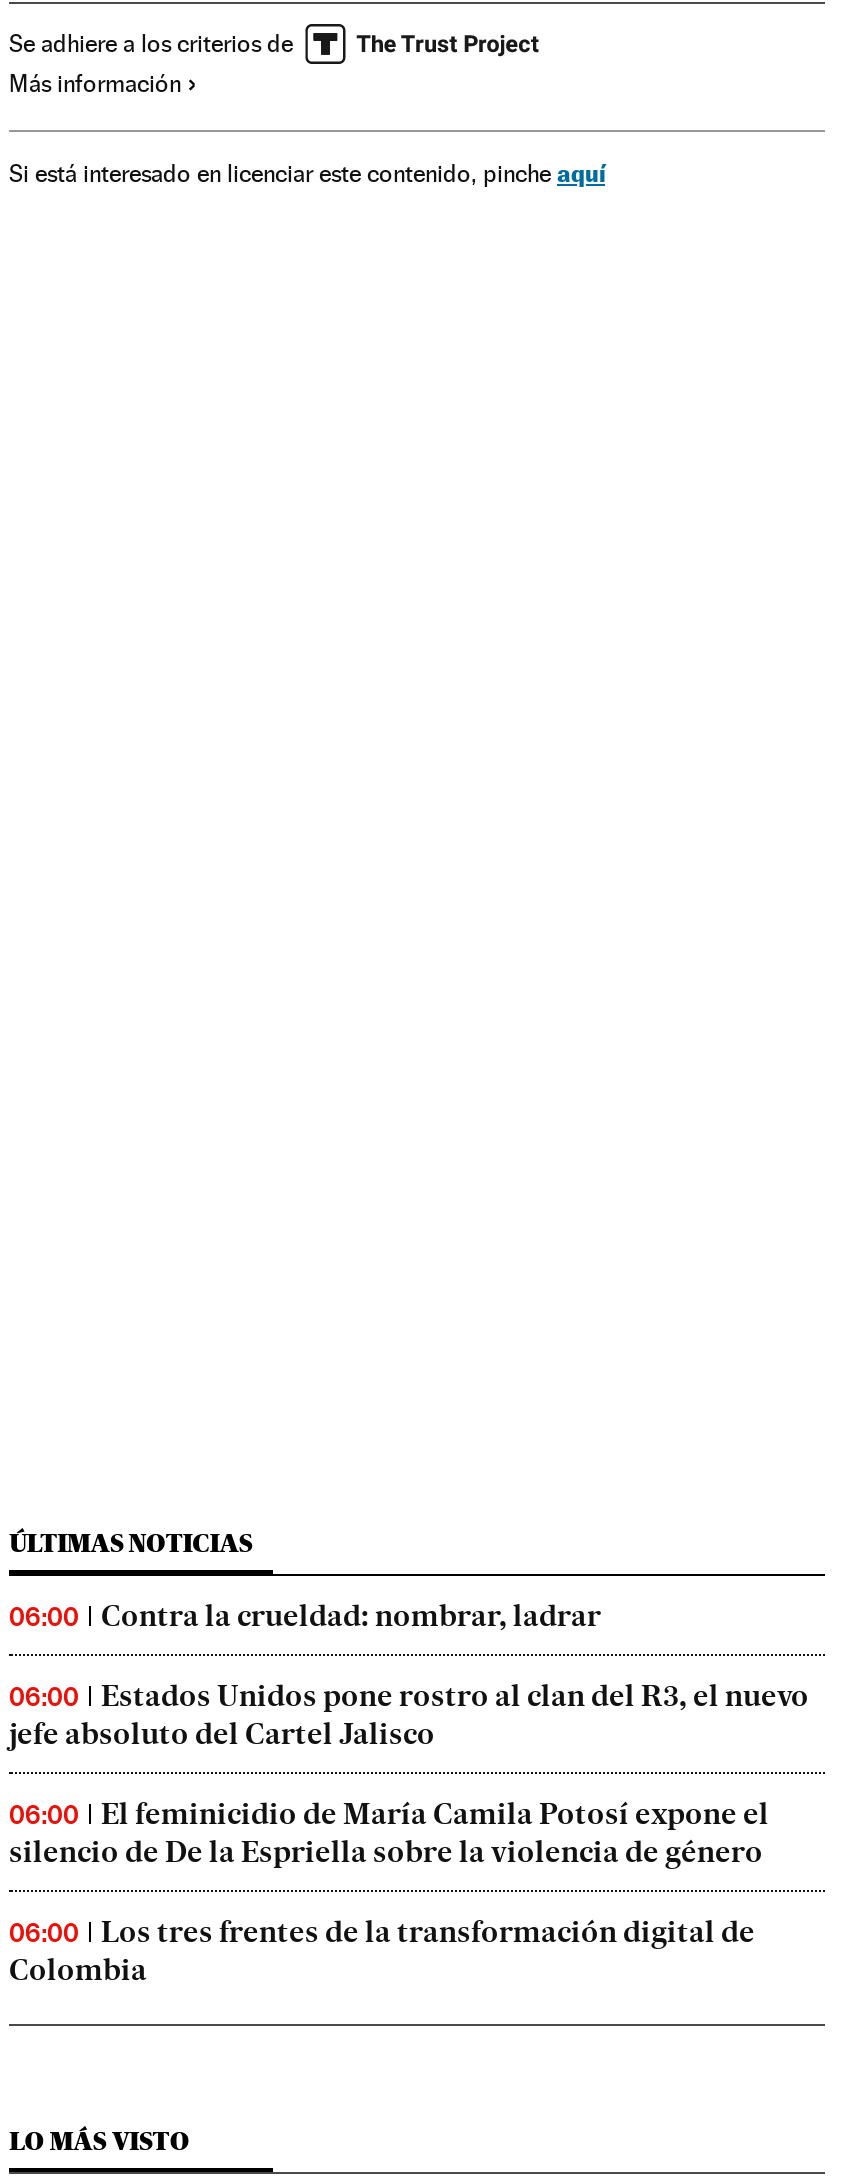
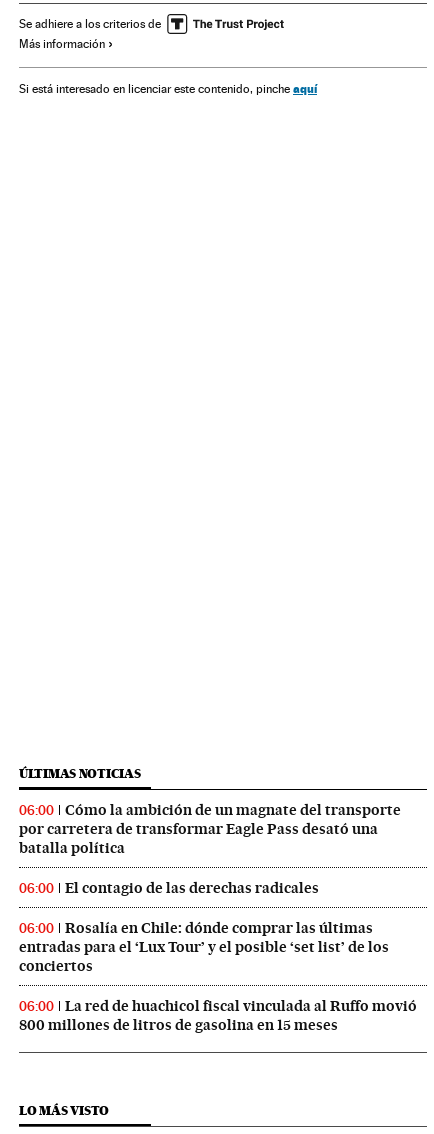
[101,1597,601,1633] Contra la crueldad: nombrar, ladrar -> [19,801,401,857] Cómo la ambición de un magnate del transporte | por carretera de transformar Eagle Pass desató una | batalla política
[9,1677,809,1751] Estados Unidos pone rostro al clan del R3, el nuevo | jefe absoluto del Cartel Jalisco -> [65,879,319,897] El contagio de las derechas radicales
[9,1795,769,1869] El feminicidio de María Camila Potosí expone el | silencio de De la Espriella sobre la violencia de género -> [19,919,389,975] Rosalía en Chile: dónde comprar las últimas | entradas para el ‘Lux Tour’ y el posible ‘set list’ de los | conciertos
[9,1913,755,1987] Los tres frentes de la transformación digital de | Colombia -> [19,997,417,1034] La red de huachicol fiscal vinculada al Ruffo movió | 800 millones de litros de gasolina en 15 meses

